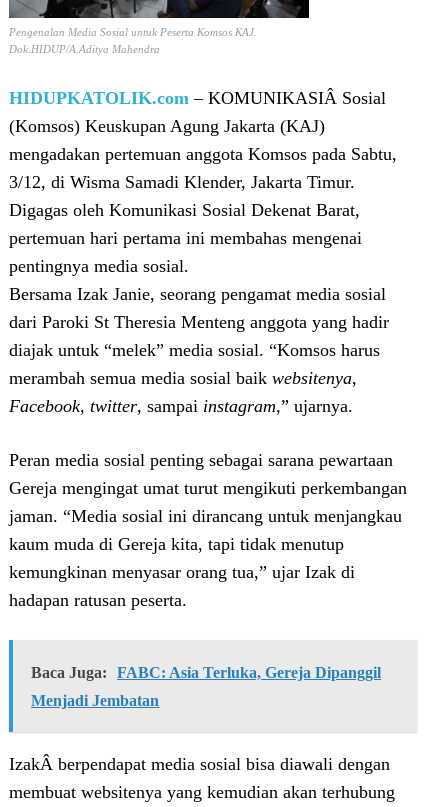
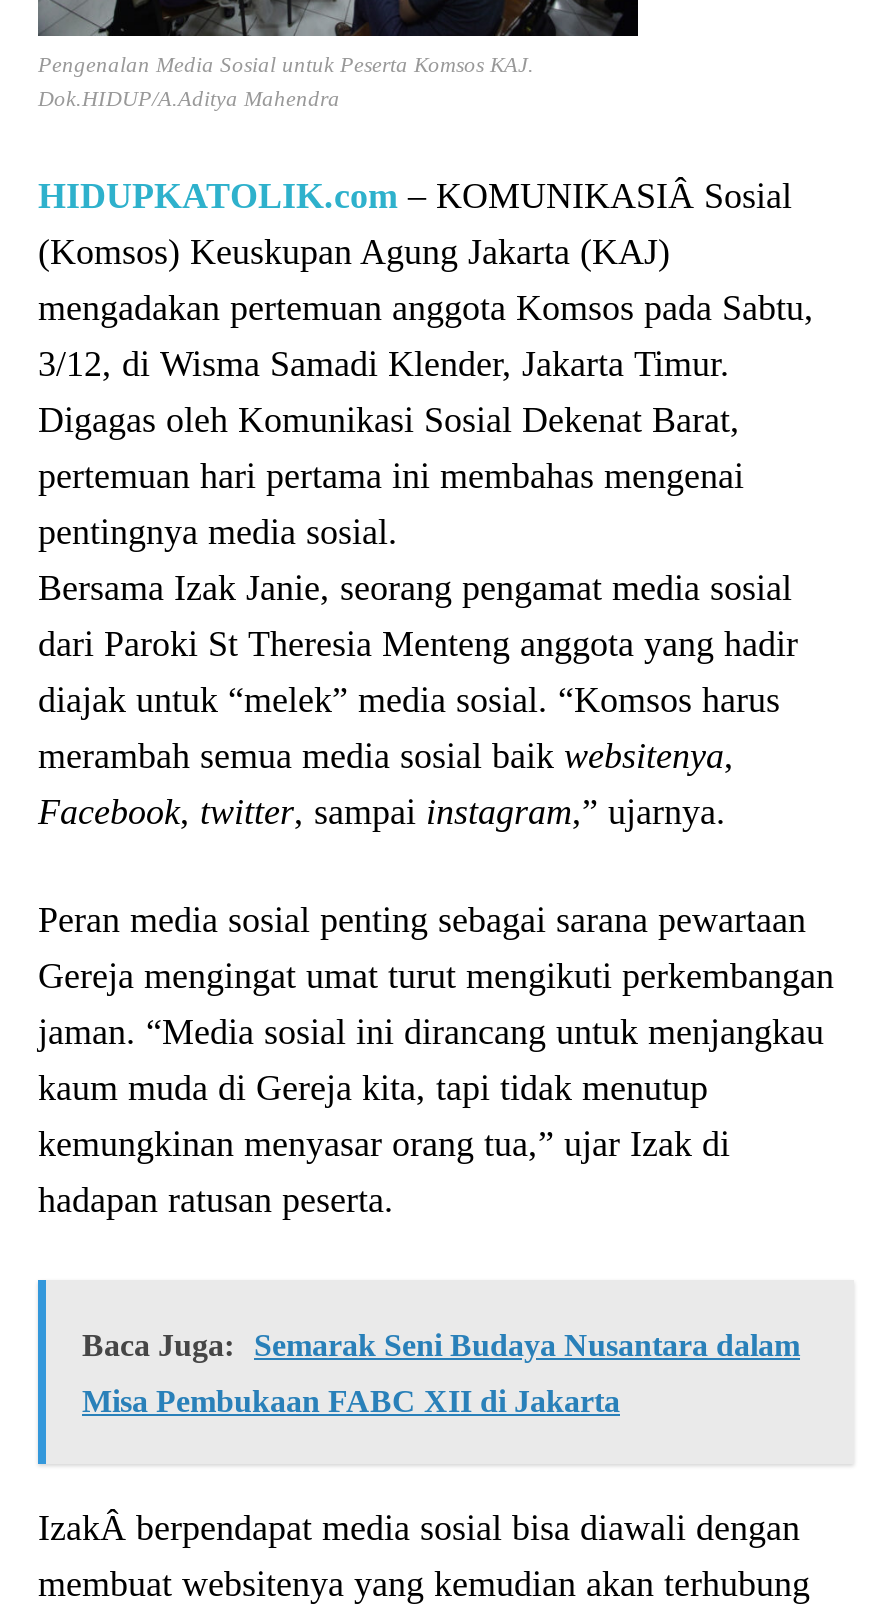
[31,664,381,681] Baca Juga: FABC: Asia Terluka, Gereja Dipanggil -> [82,1327,800,1361] Baca Juga: Semarak Seni Budaya Nusantara dalam
[31,692,159,709] Menjadi Jembatan -> [82,1383,620,1417] Misa Pembukaan FABC XII di Jakarta

